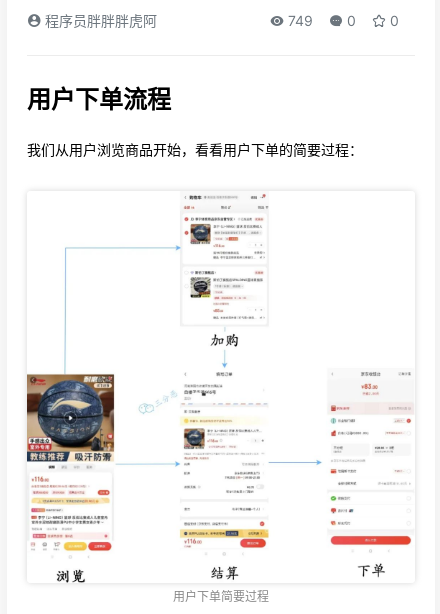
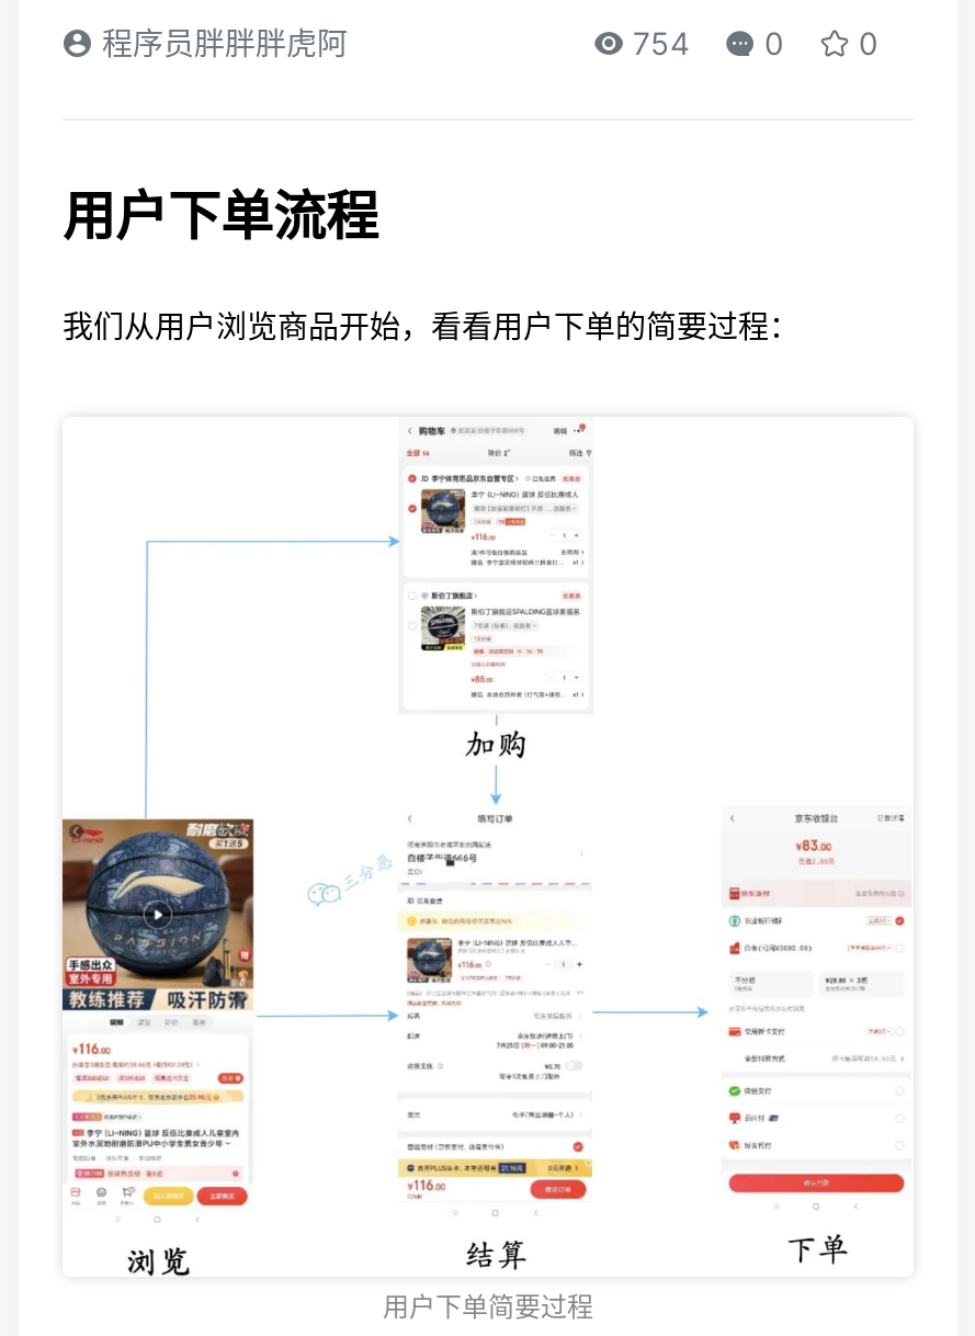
[284,12,399,29] 749 0 0 -> [624,24,878,61] 754 0 0

